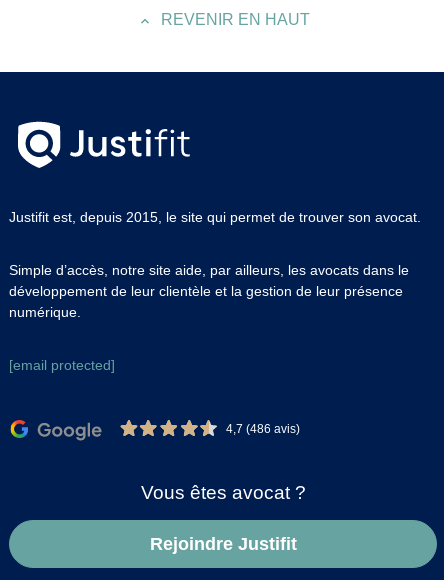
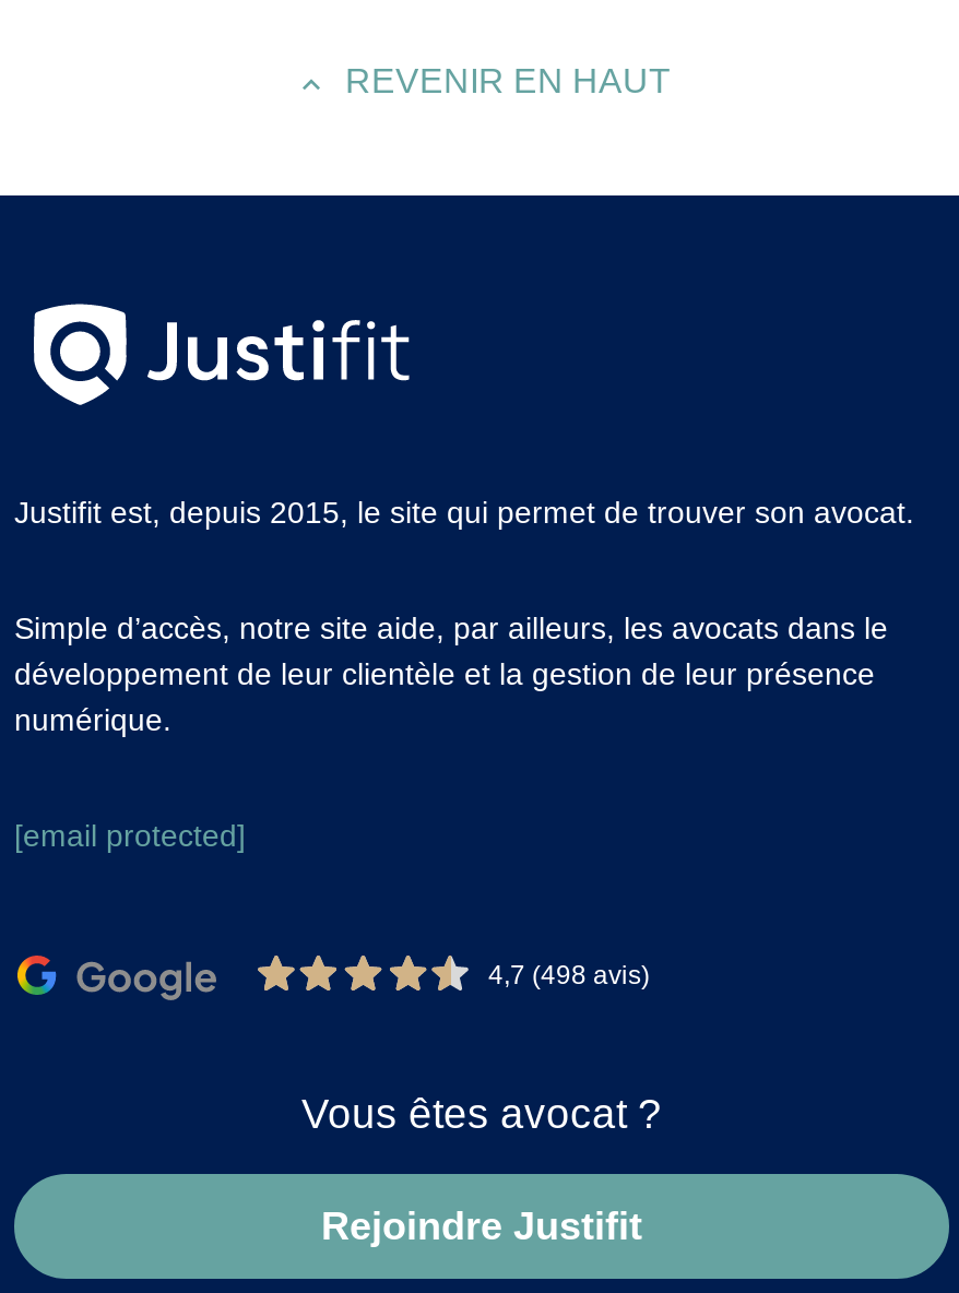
[226,422,300,436] 4,7 (486 avis) -> [488,959,650,990] 4,7 (498 avis)

